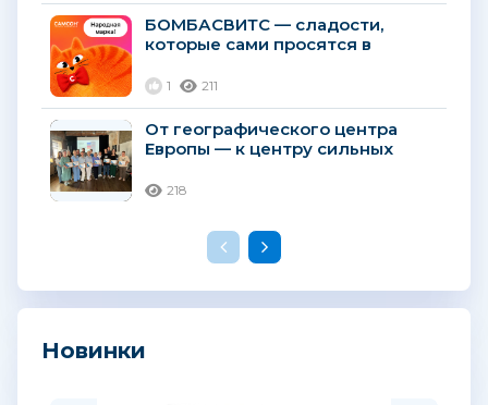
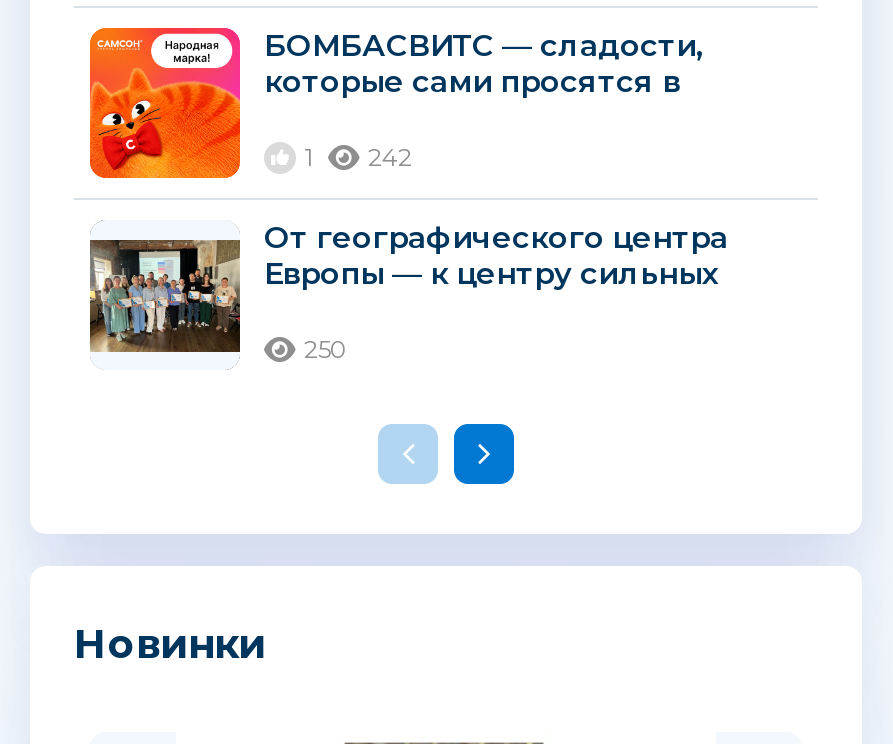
[167,77,218,94] 1 211 -> [304,142,412,172] 1 242
[167,182,187,198] 218 -> [304,334,348,364] 250

